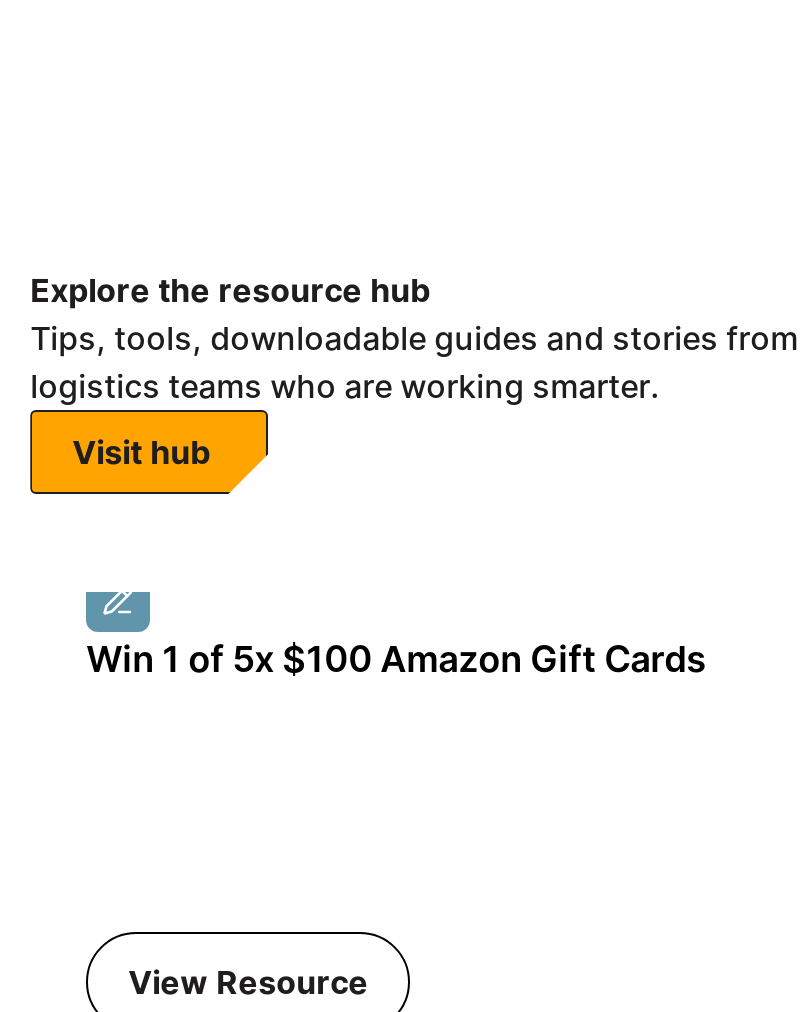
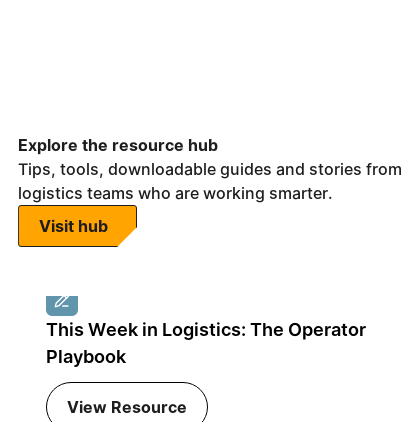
[86,636,706,680] Win 1 of 5x $100 Amazon Gift Cards -> [46,318,366,367] This Week in Logistics: The Operator | Playbook

